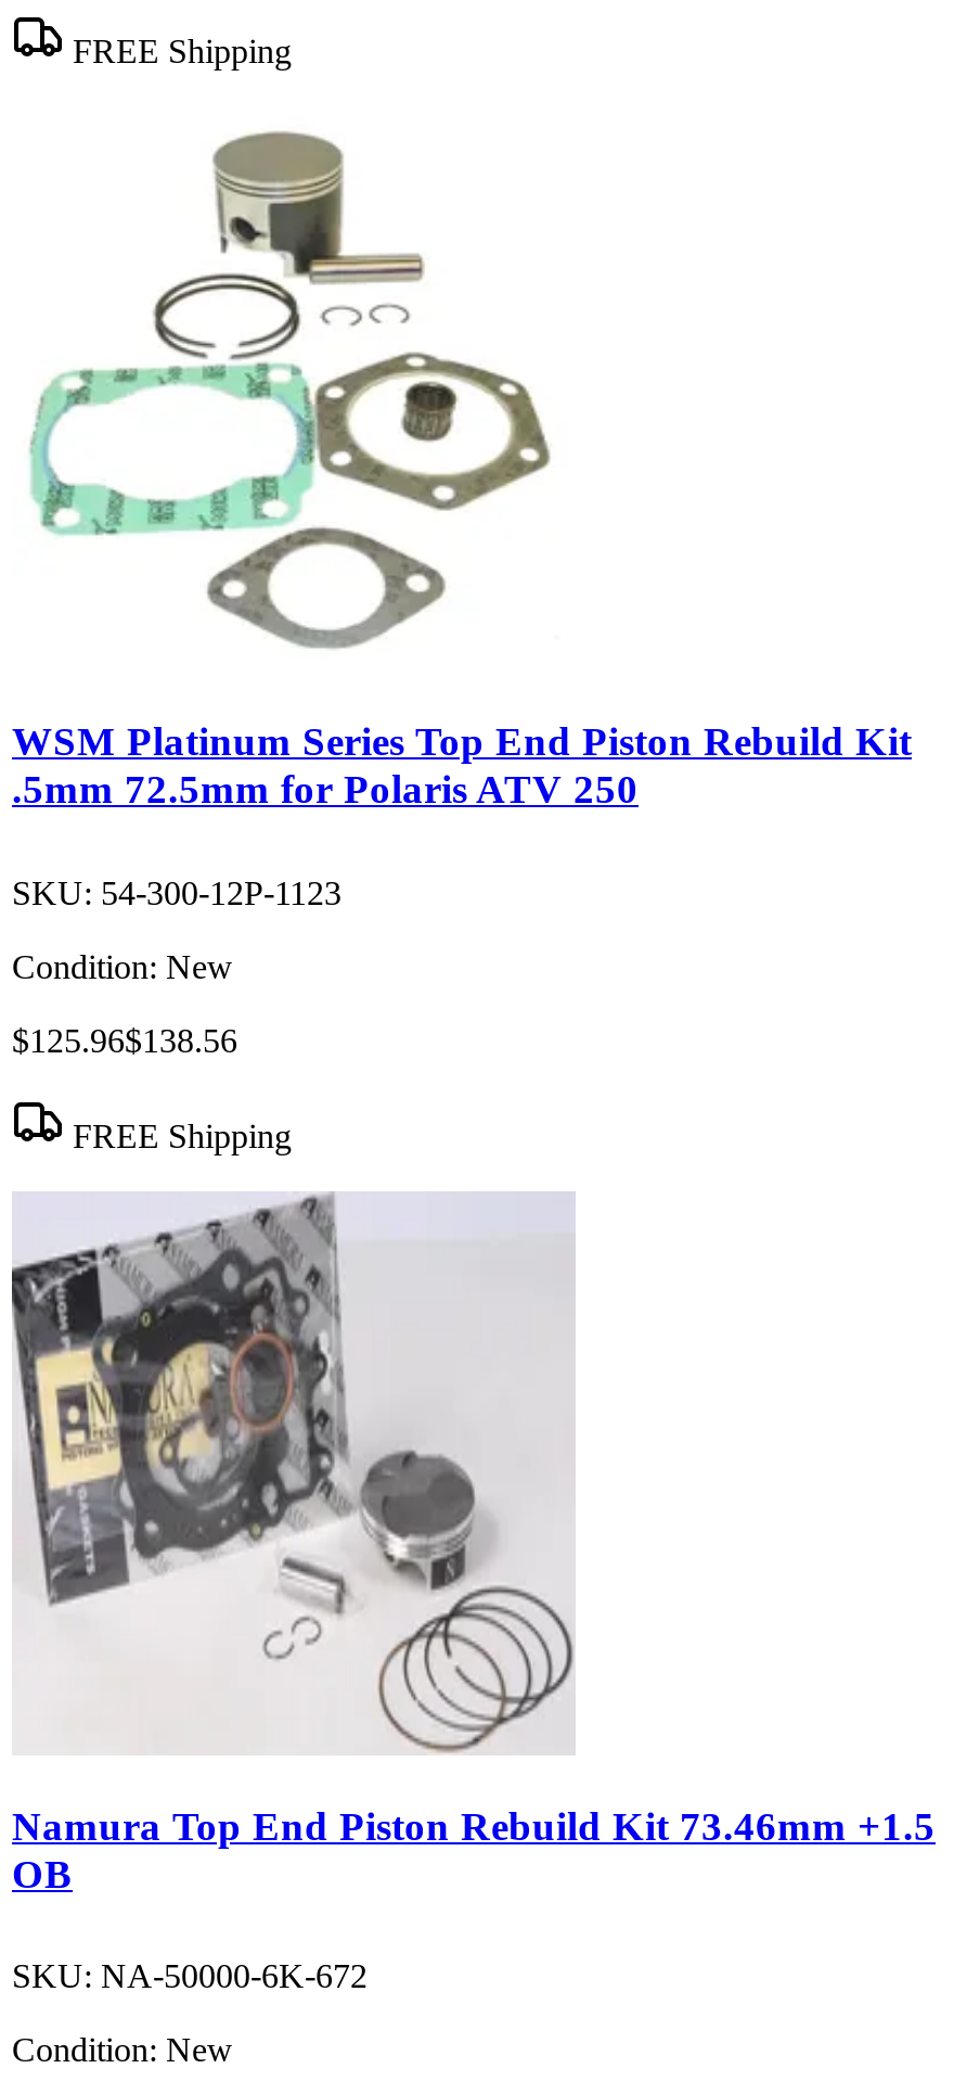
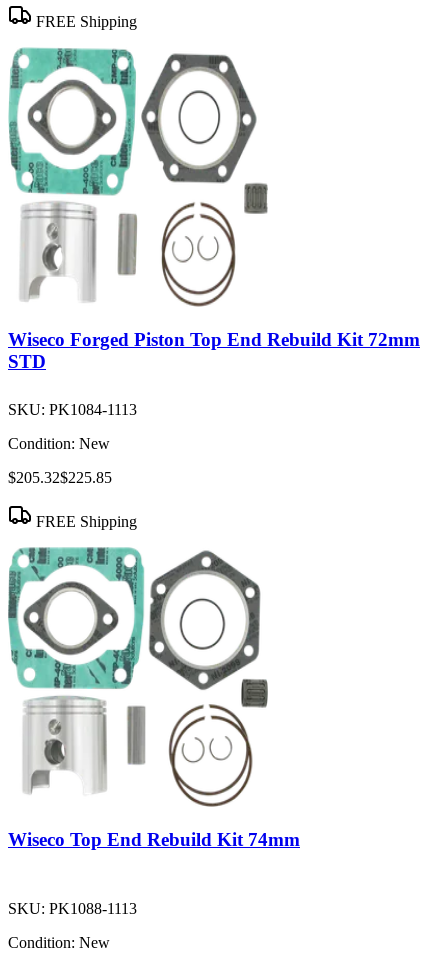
[12,108,912,813] [image] | WSM Platinum Series Top End Piston Rebuild Kit | .5mm 72.5mm for Polaris ATV 250 -> [8,47,420,372] [image] | Wiseco Forged Piston Top End Rebuild Kit 72mm | STD
[12,874,341,911] SKU: 54-300-12P-1123 -> [8,401,137,418] SKU: PK1084-1113
[12,1021,237,1058] $125.96$138.56 -> [8,469,112,486] $205.32$225.85
[12,1191,936,1897] [image] | Namura Top End Piston Rebuild Kit 73.46mm +1.5 | OB -> [8,547,300,850] [image] | Wiseco Top End Rebuild Kit 74mm
[12,1958,368,1995] SKU: NA-50000-6K-672 -> [8,900,137,917] SKU: PK1088-1113

